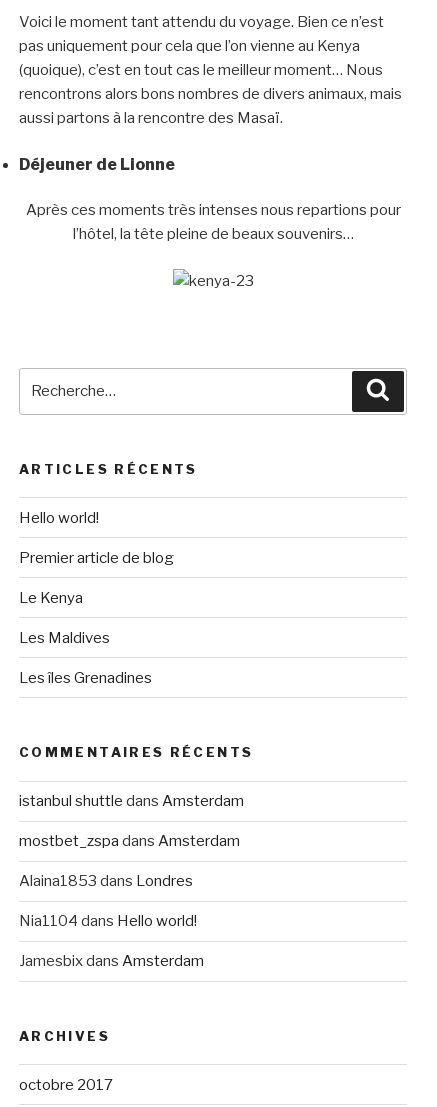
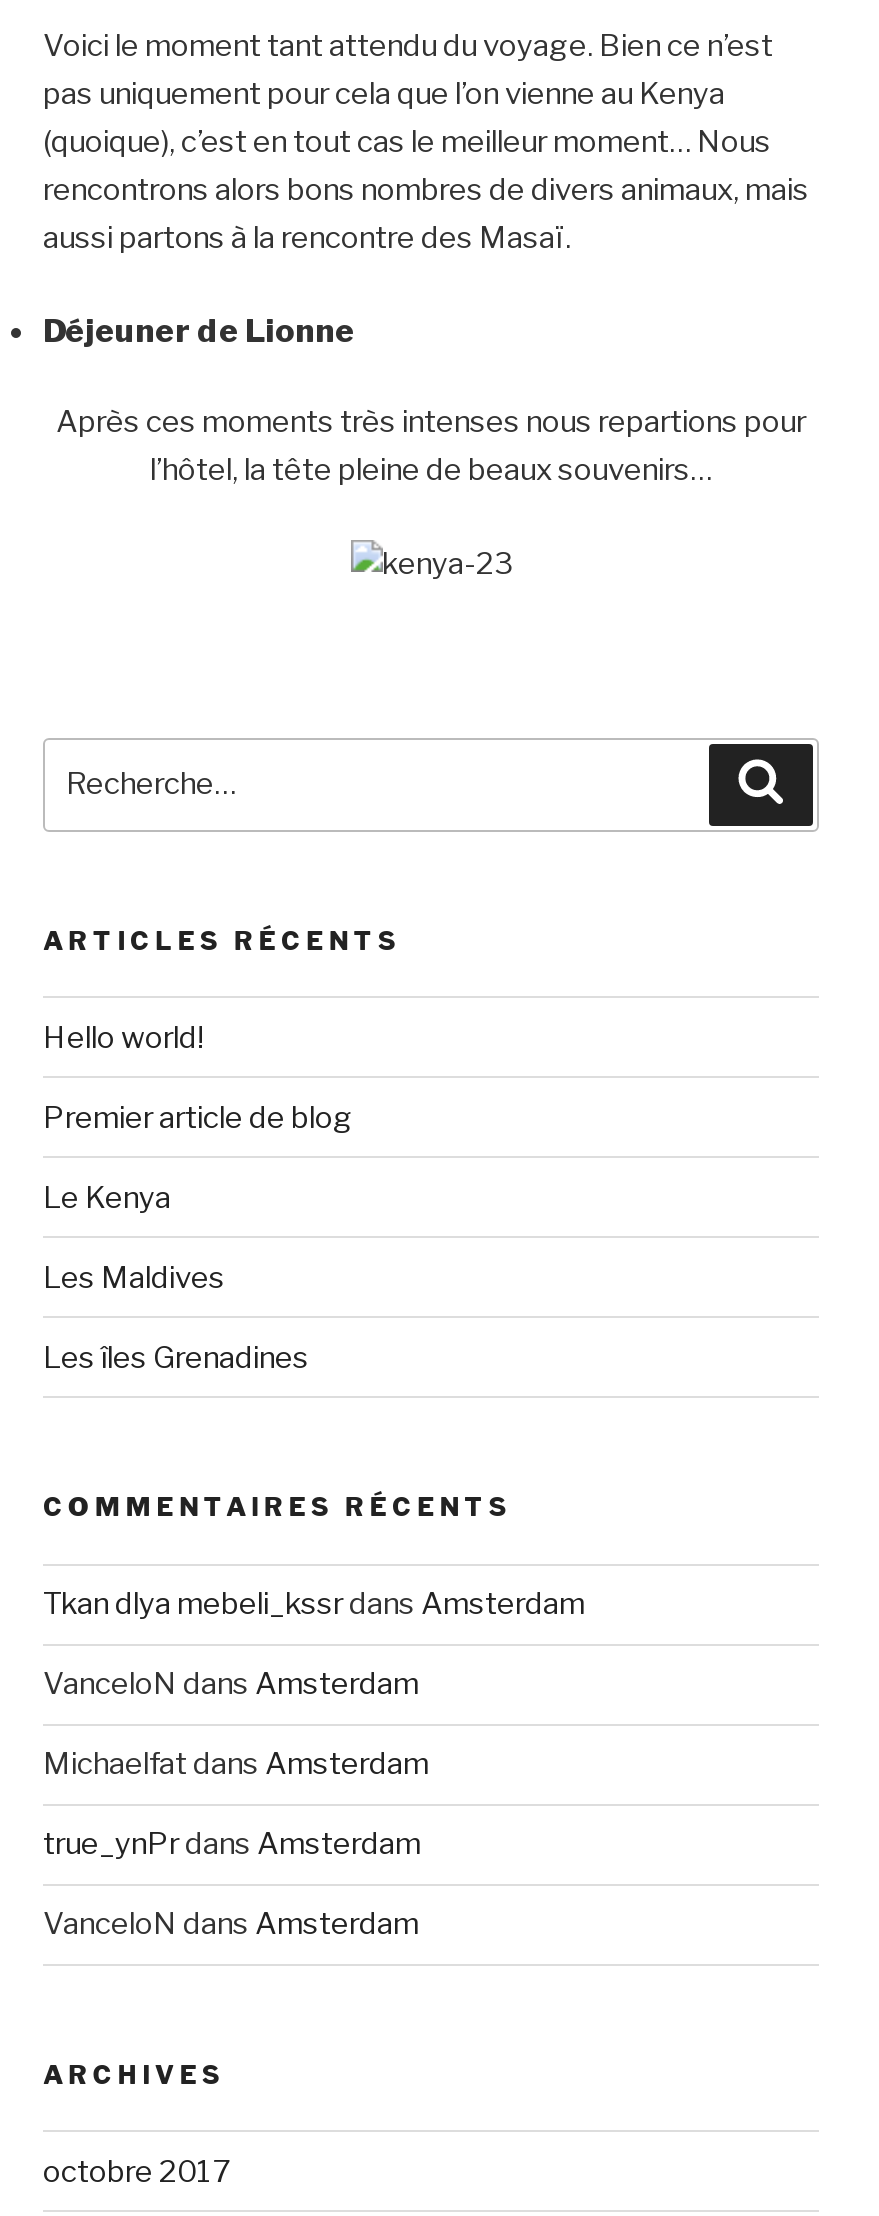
[19,792,244,810] istanbul shuttledans Amsterdam -> [43,1586,585,1622] Tkan dlya mebeli_kssrdans Amsterdam
[19,832,240,850] mostbet_zspa dans Amsterdam -> [43,1666,419,1702] VanceloN dans Amsterdam
[19,872,193,890] Alaina1853 dans Londres -> [43,1746,429,1782] Michaelfat dans Amsterdam
[19,912,197,930] Nia1104dans Hello world! -> [43,1826,421,1862] true_ynPrdans Amsterdam
[19,952,204,970] Jamesbix dans Amsterdam -> [43,1906,419,1942] VanceloN dans Amsterdam

